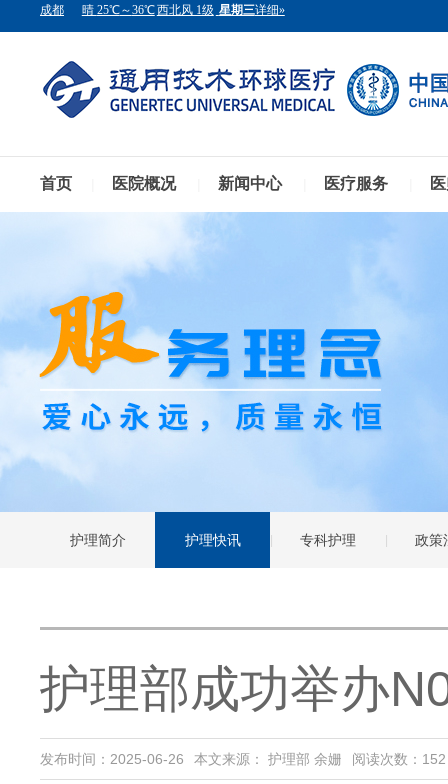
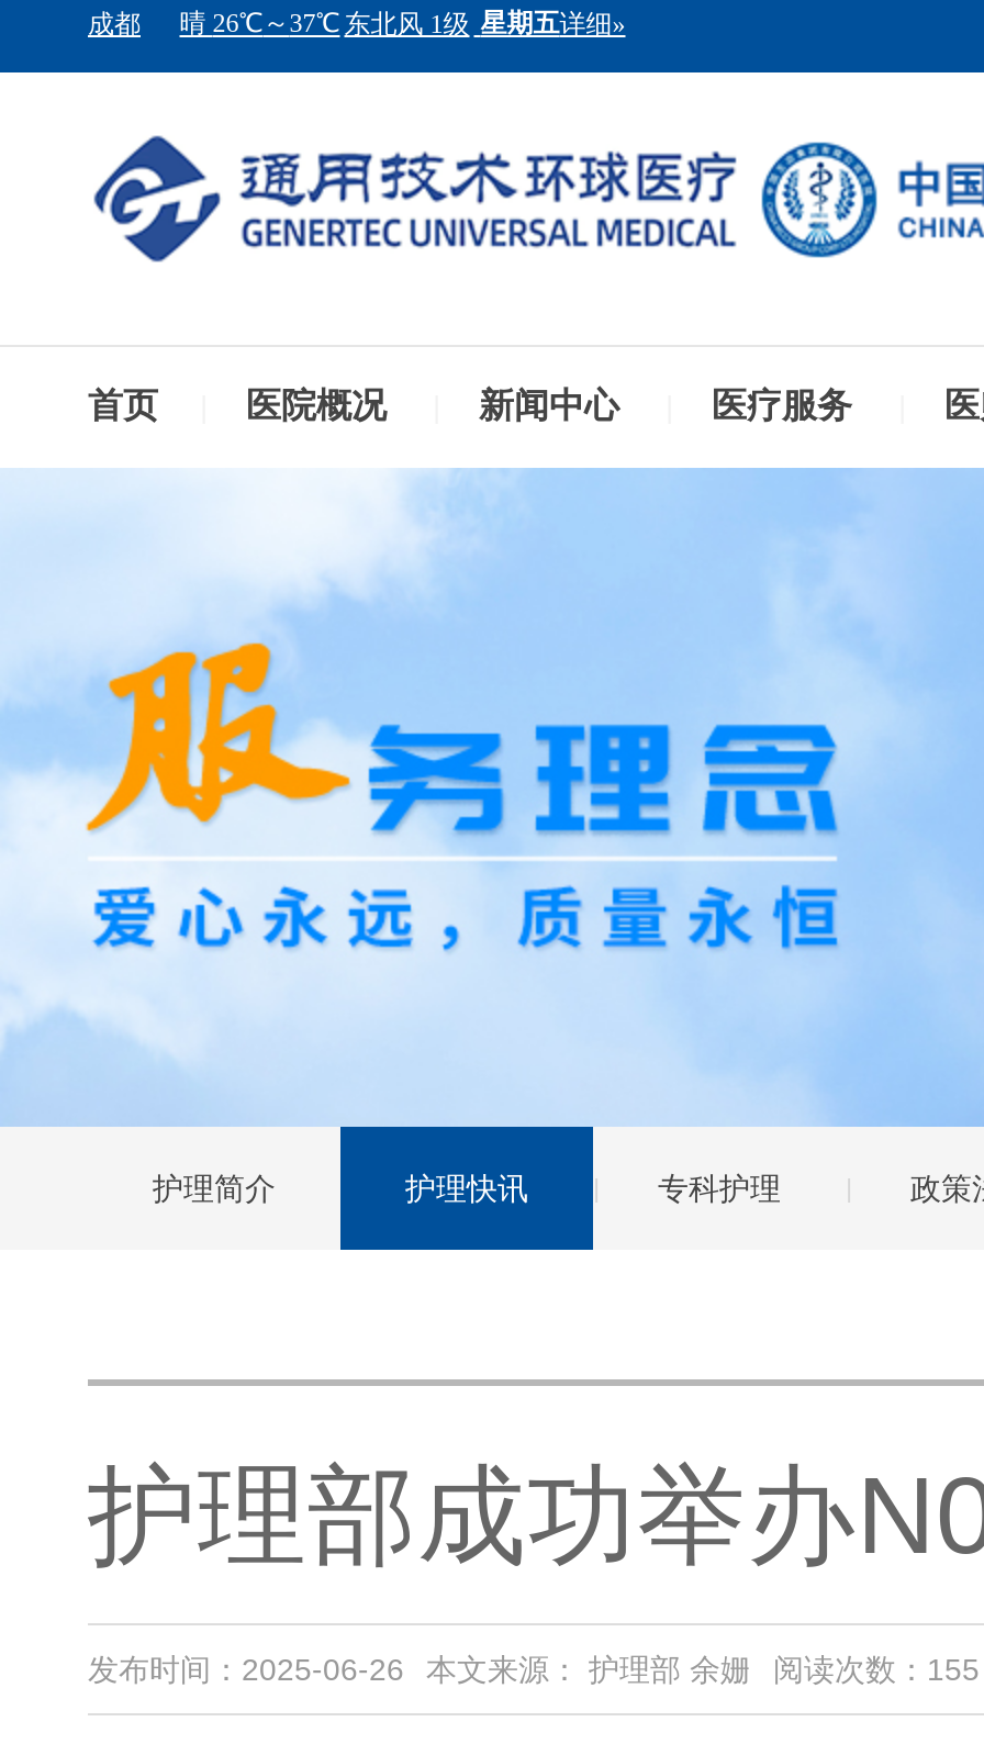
[40,751,446,767] 发布时间：2025-06-26 本文来源： 护理部 余姗 阅读次数：152 -> [88,1652,980,1687] 发布时间：2025-06-26 本文来源： 护理部 余姗 阅读次数：155

